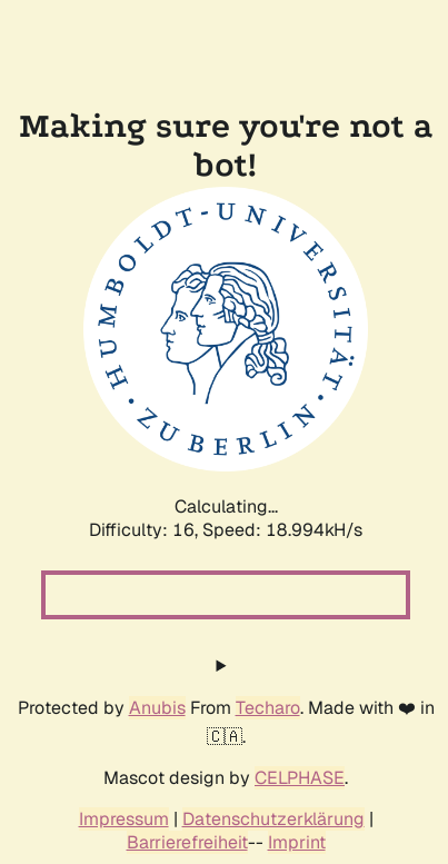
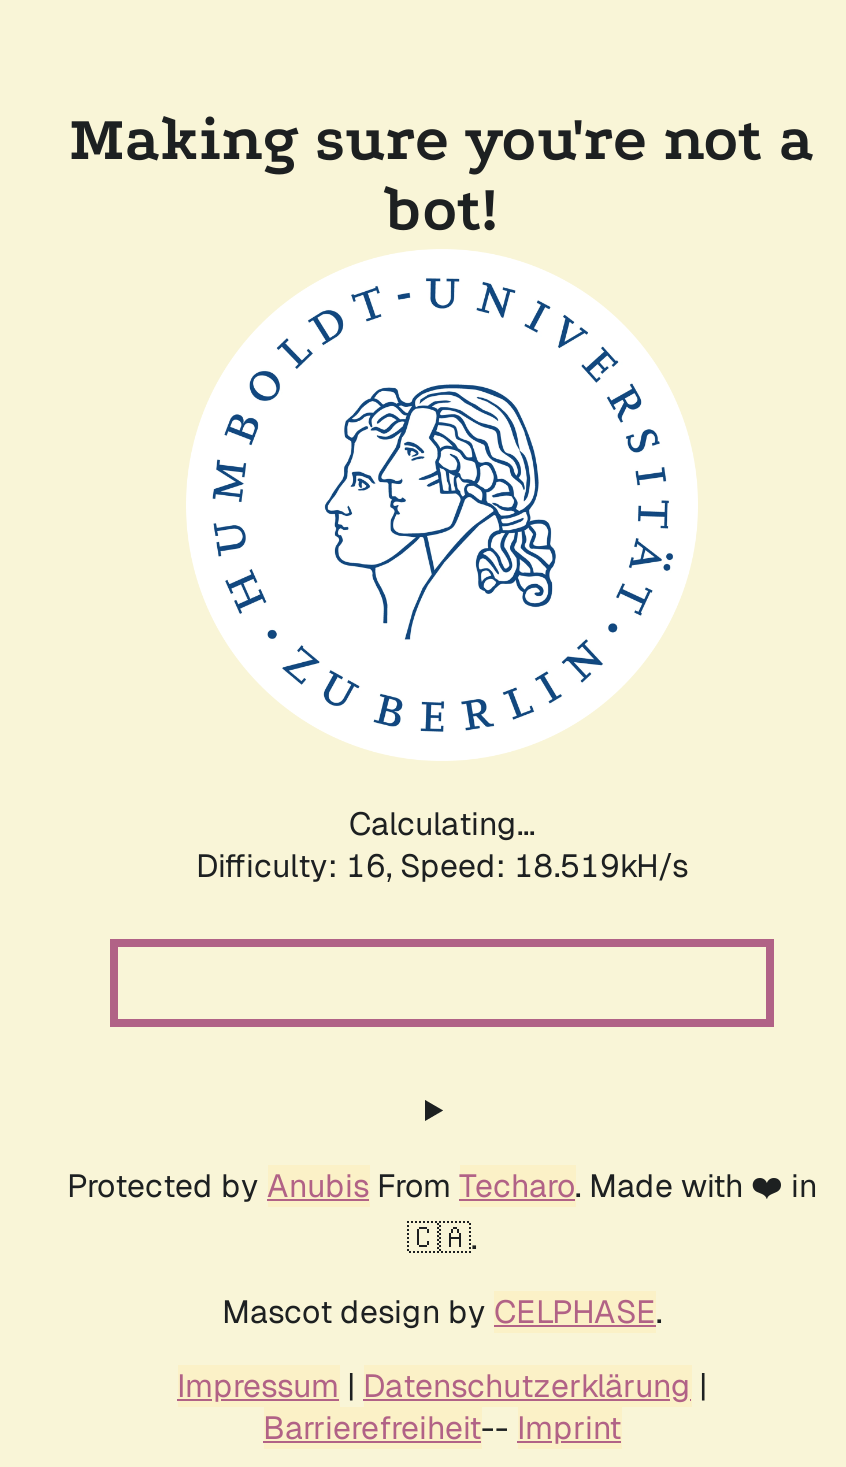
[89,518,362,542] Difficulty: 16, Speed: 18.994kH/s -> [196,845,688,887] Difficulty: 16, Speed: 18.519kH/s

